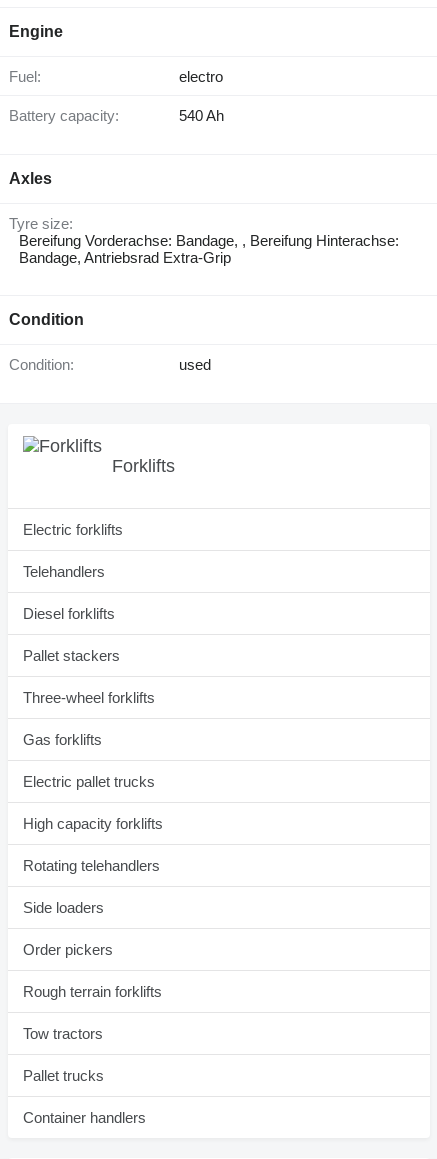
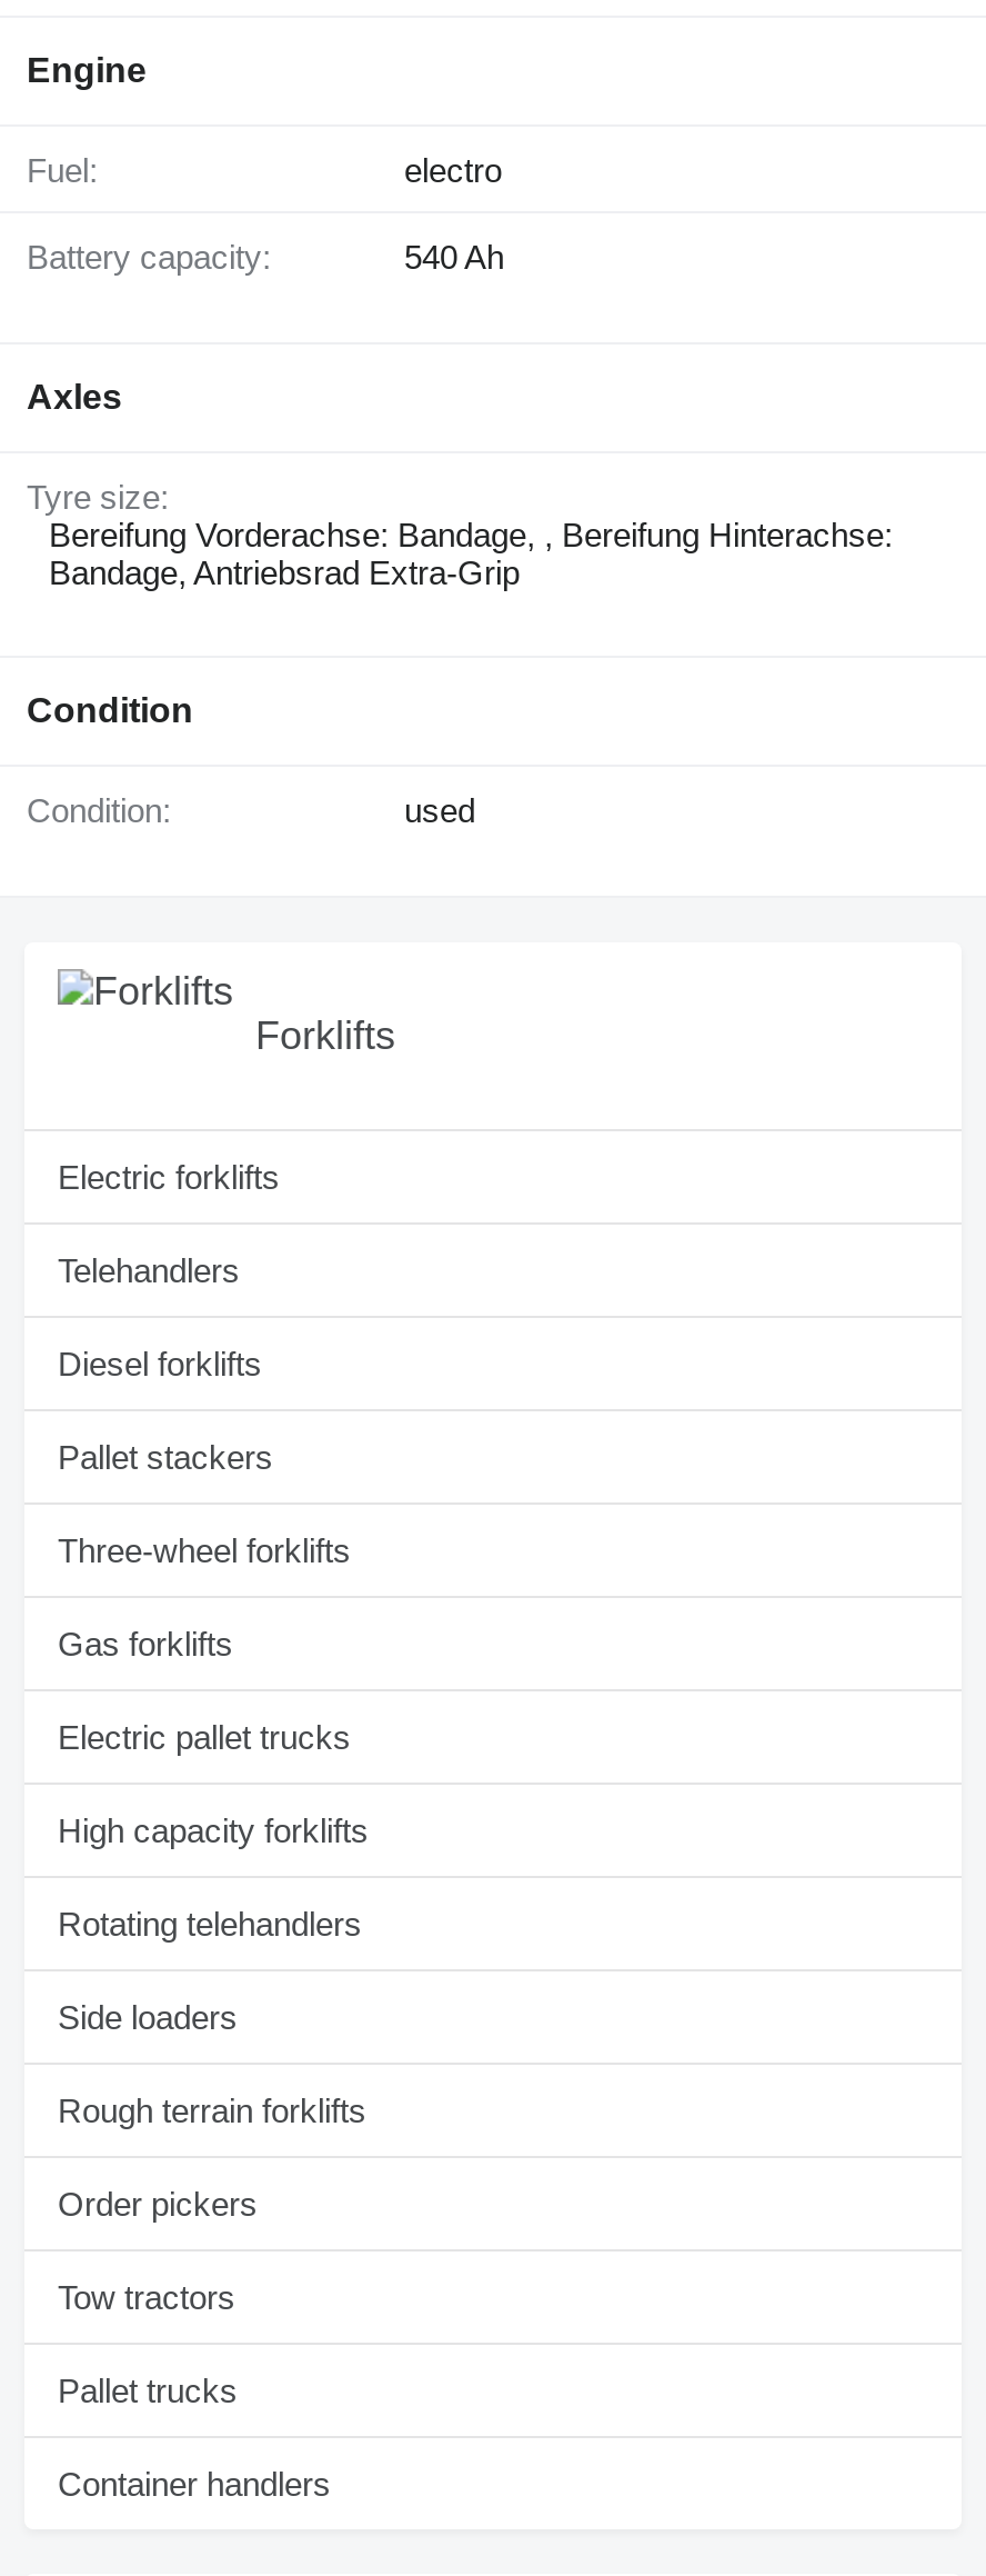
moved [23,941,113,958] -> [58,2185,258,2223]: Order pickers
moved [23,983,162,1000] -> [58,2091,366,2129]: Rough terrain forklifts

